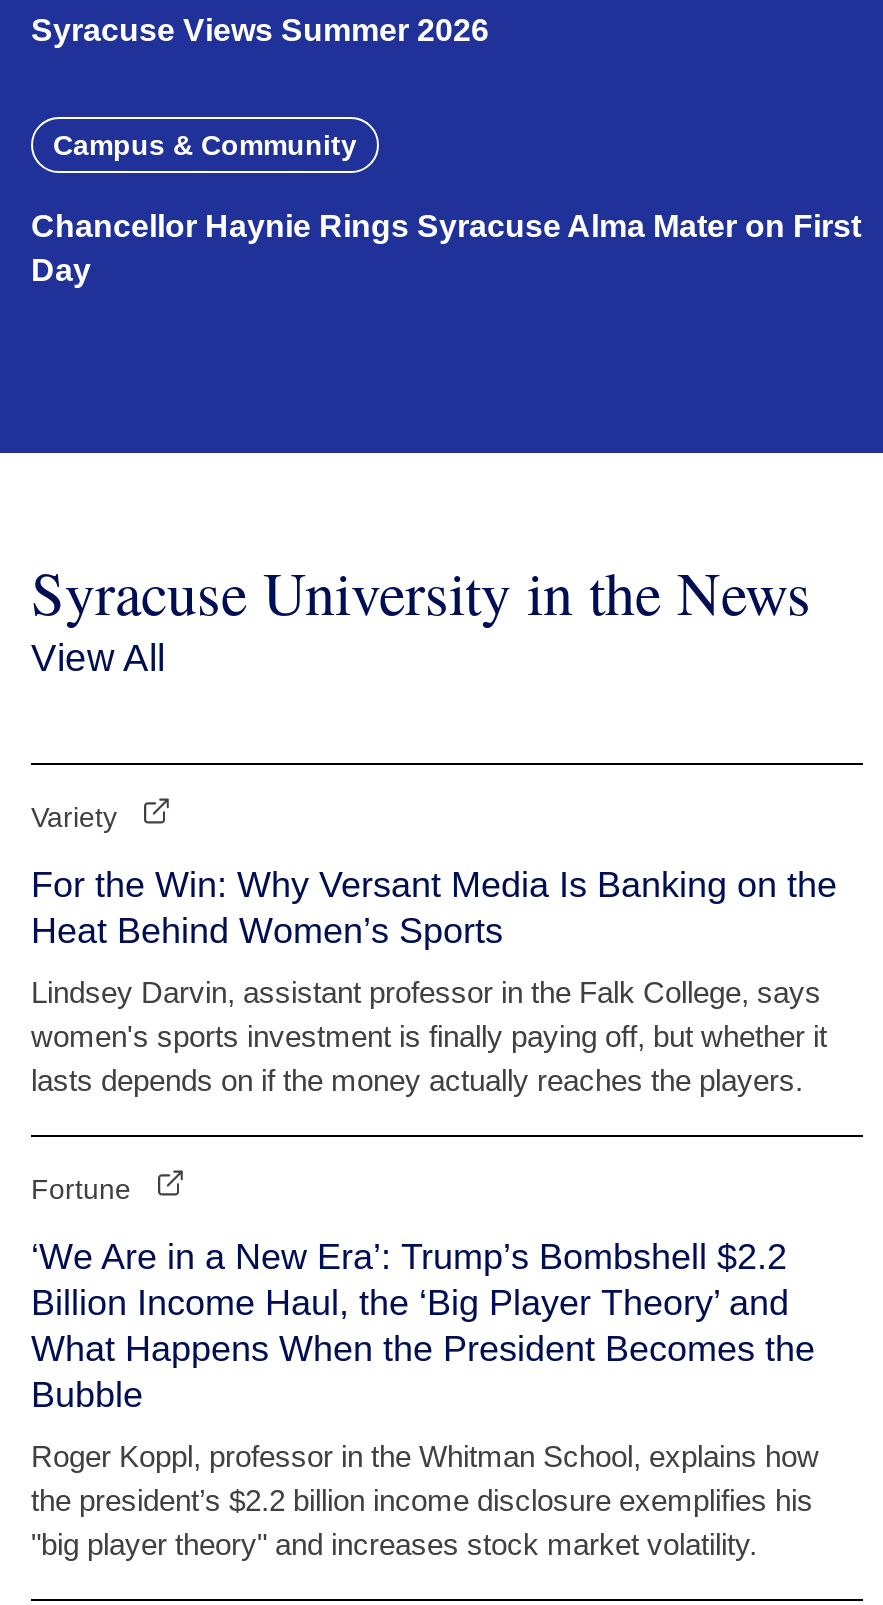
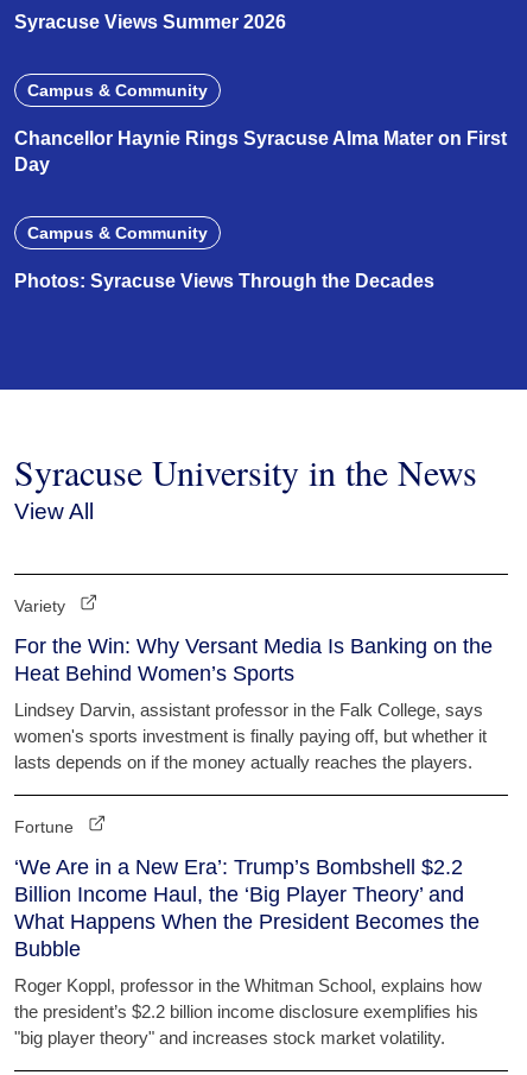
none -> [14,224,434,291] Campus & Community | Photos: Syracuse Views Through the Decades

